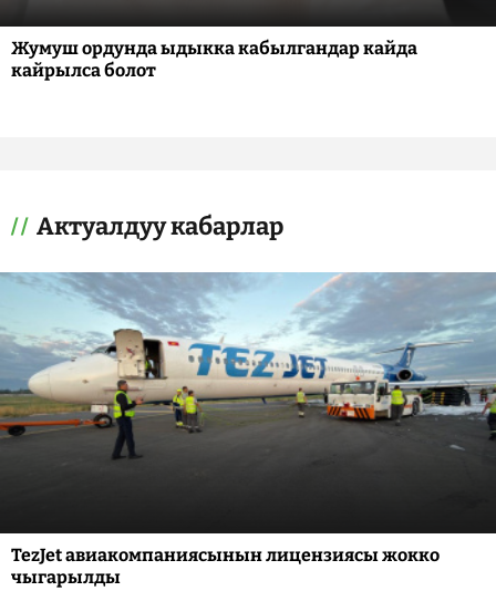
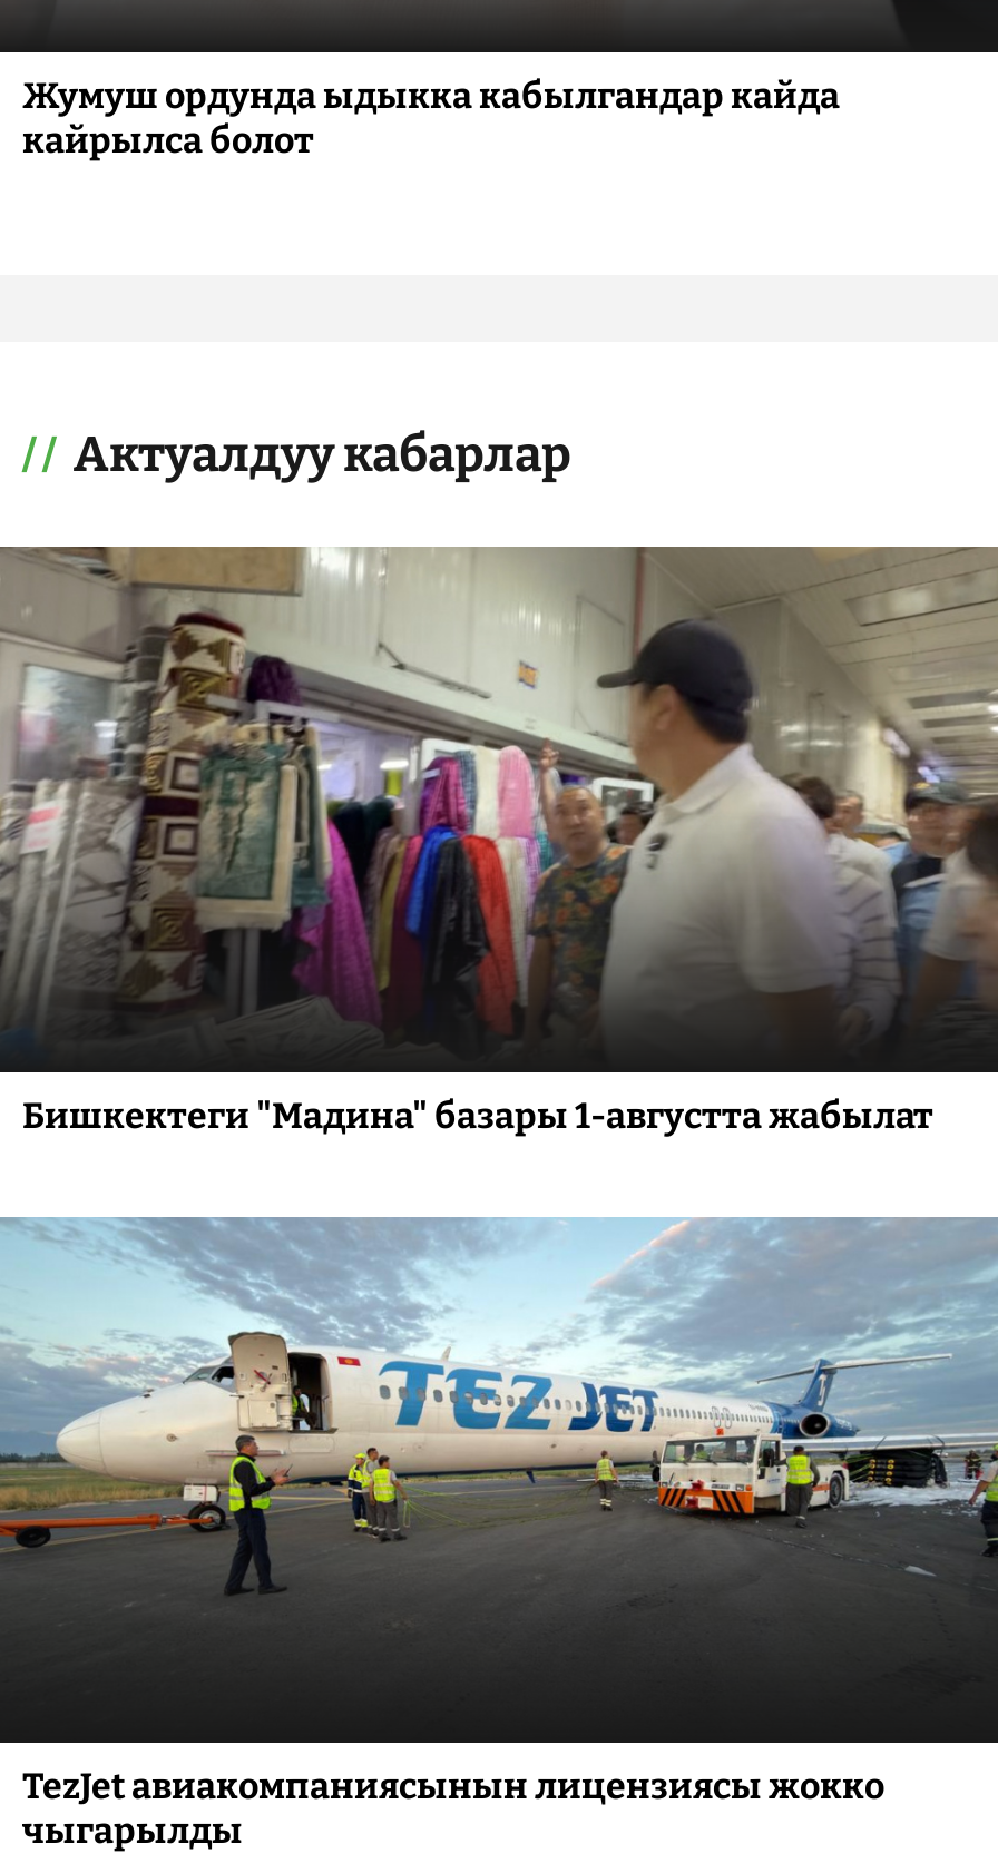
none -> [7,543,991,1138] [image] | Бишкектеги "Мадина" базары 1-августта жабылат

